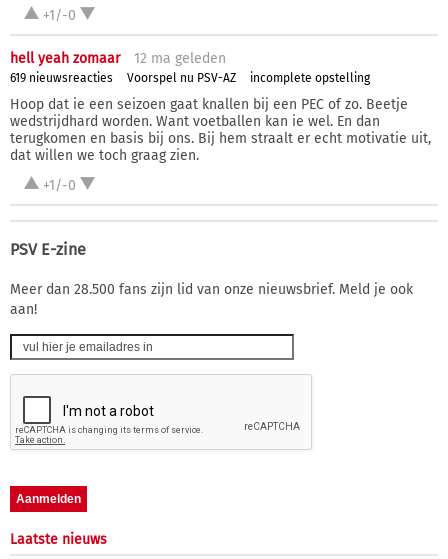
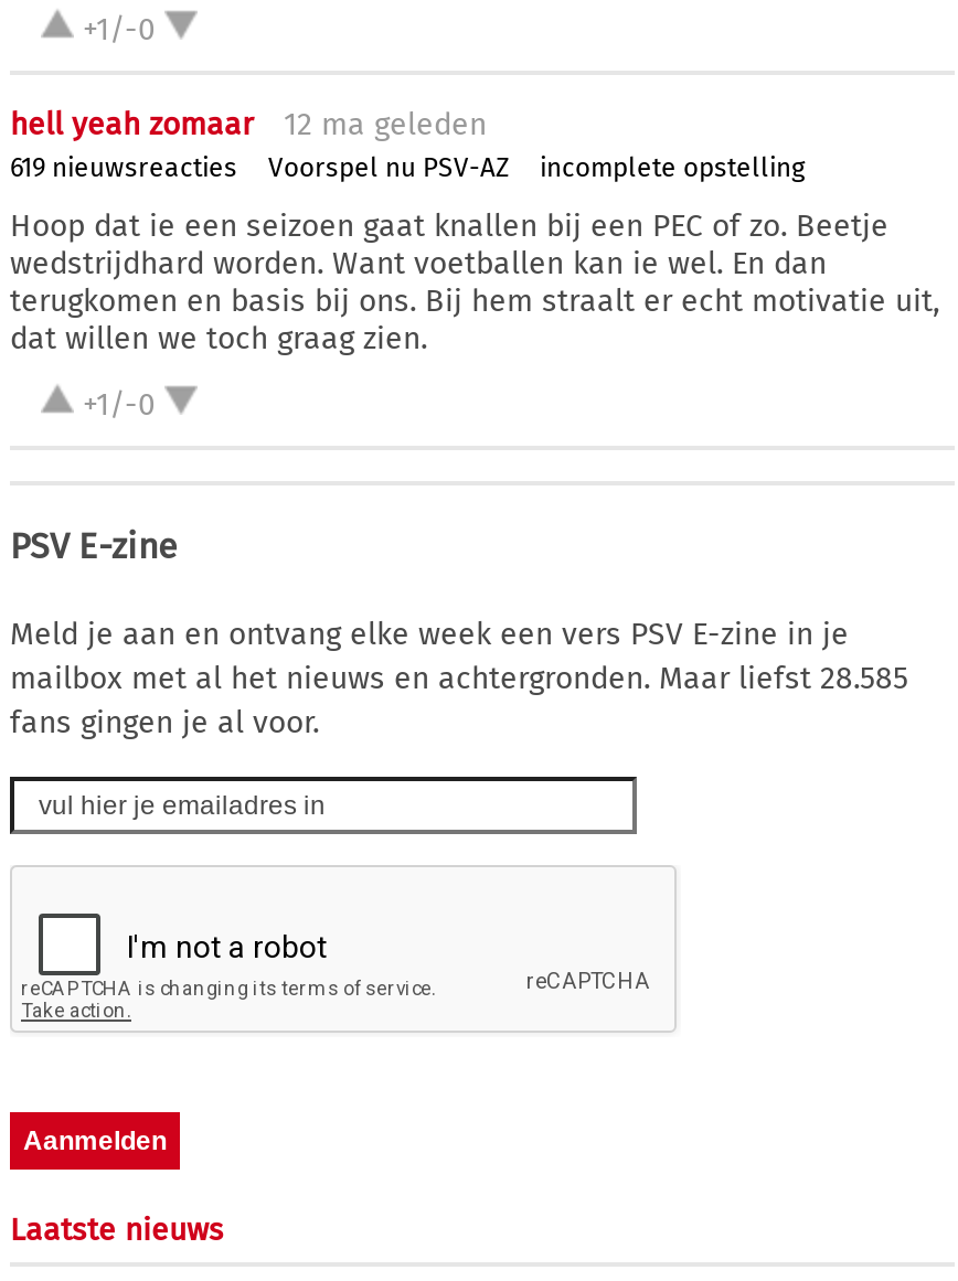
[10,281,413,318] Meer dan 28.500 fans zijn lid van onze nieuwsbrief. Meld je ook | aan! -> [10,616,908,742] Meld je aan en ontvang elke week een vers PSV E-zine in je | mailbox met al het nieuws en achtergronden. Maar liefst 28.585 | fans gingen je al voor.

